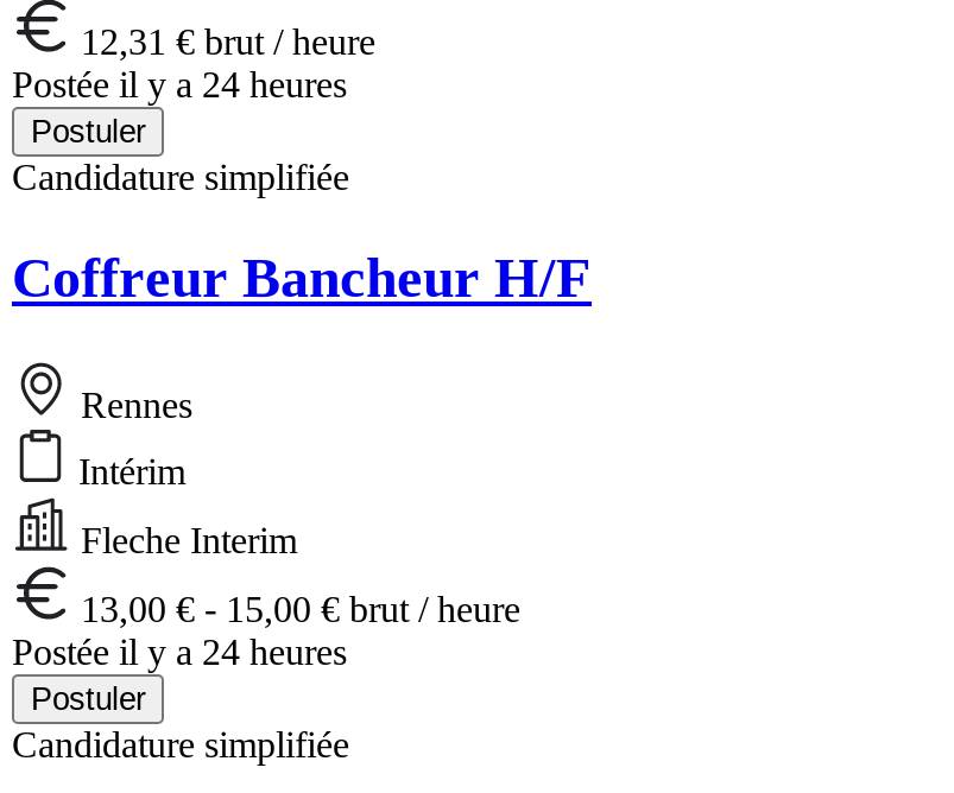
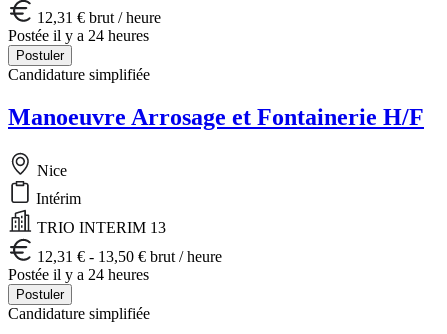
[12,247,592,309] Coffreur Bancheur H/F -> [8,104,424,130] Manoeuvre Arrosage et Fontainerie H/F
[71,385,192,425] Rennes -> [33,162,67,179] Nice
[71,520,297,561] Fleche Interim -> [33,219,166,236] TRIO INTERIM 13
[71,589,520,629] 13,00 € - 15,00 € brut / heure -> [33,248,222,265] 12,31 € - 13,50 € brut / heure

